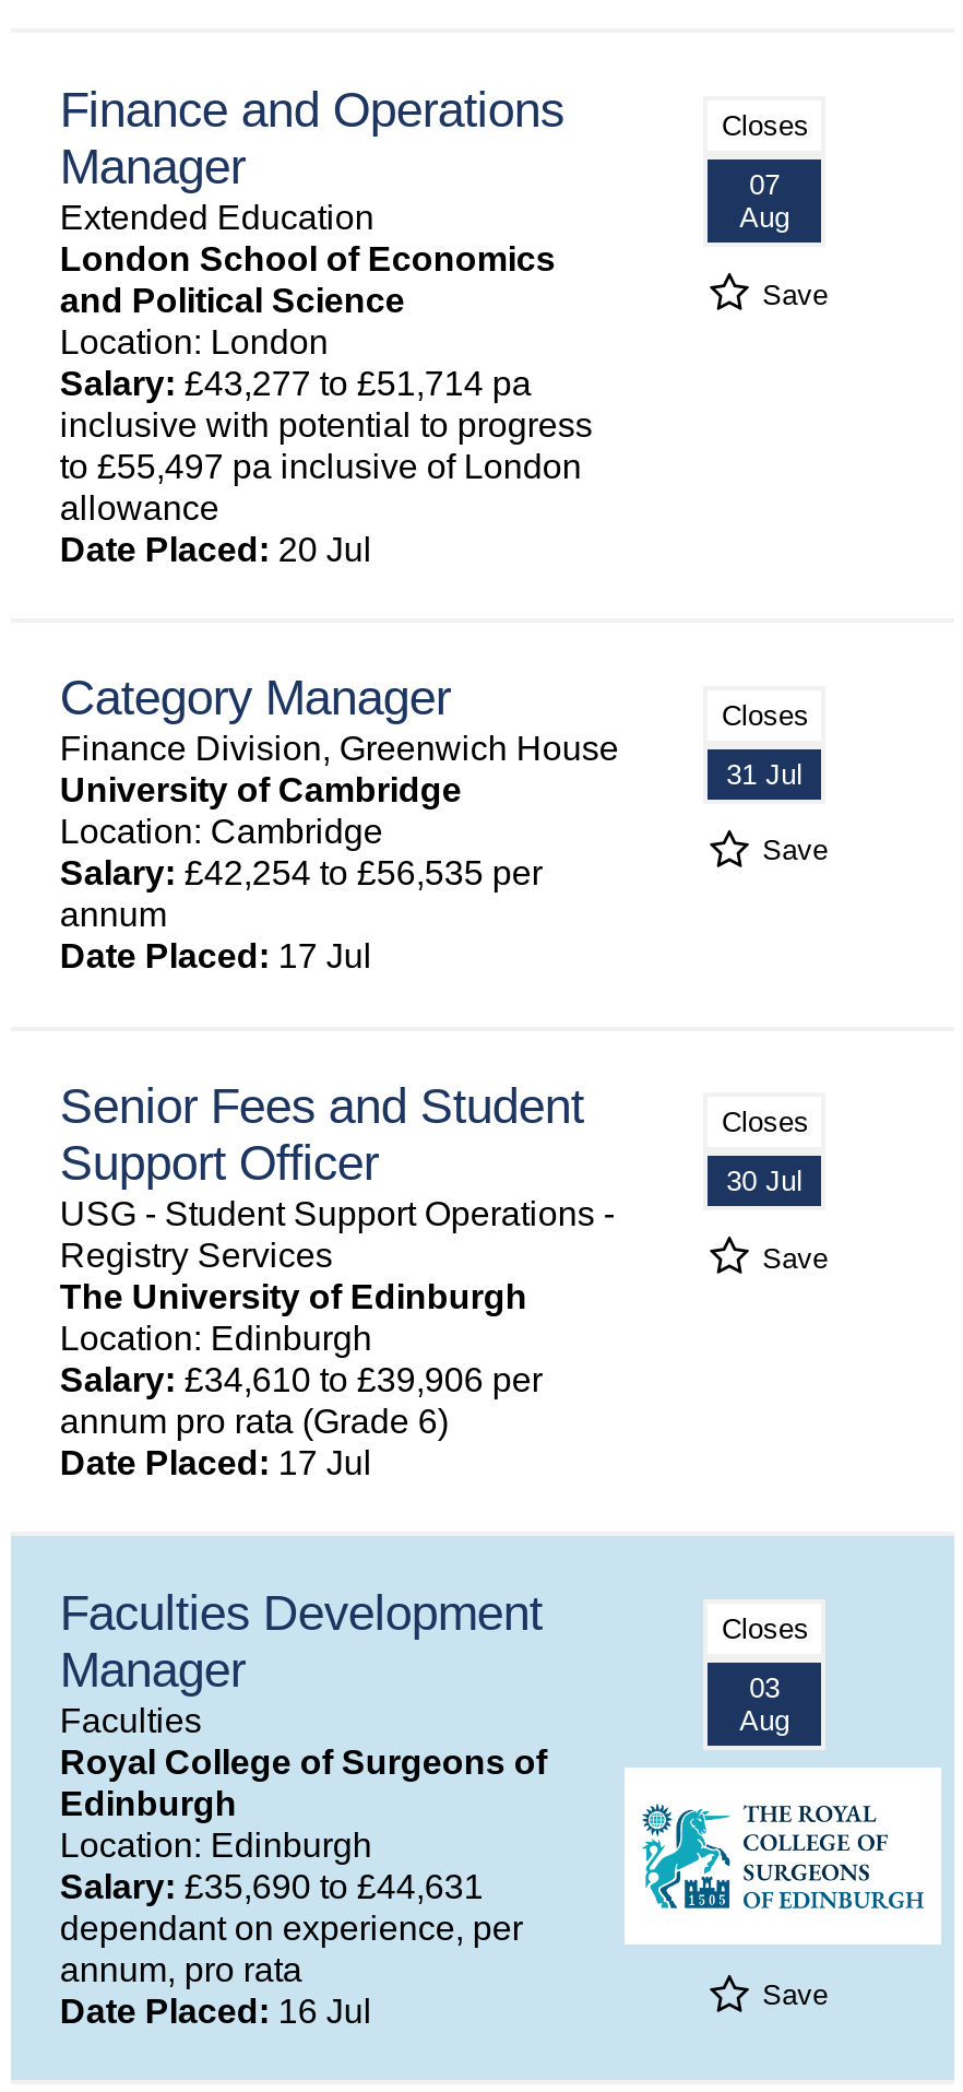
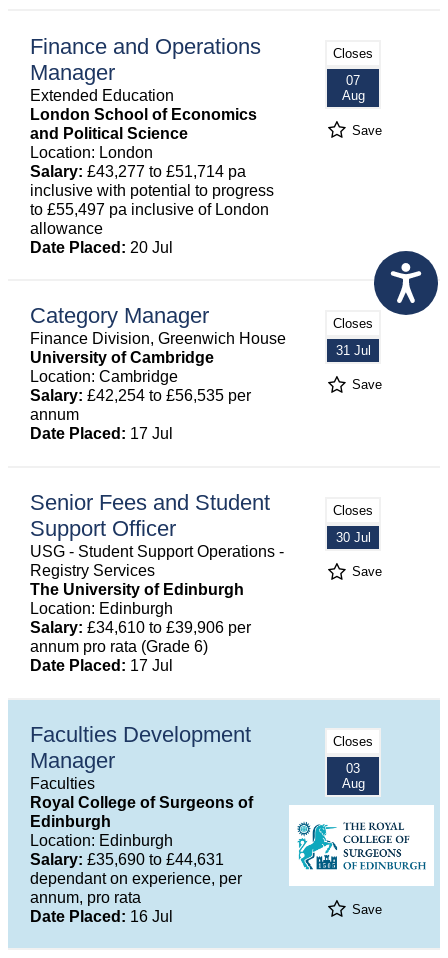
none -> [373,250,439,316] [image]

